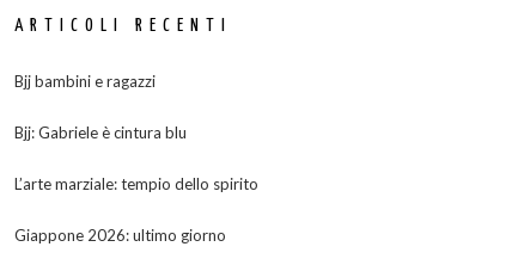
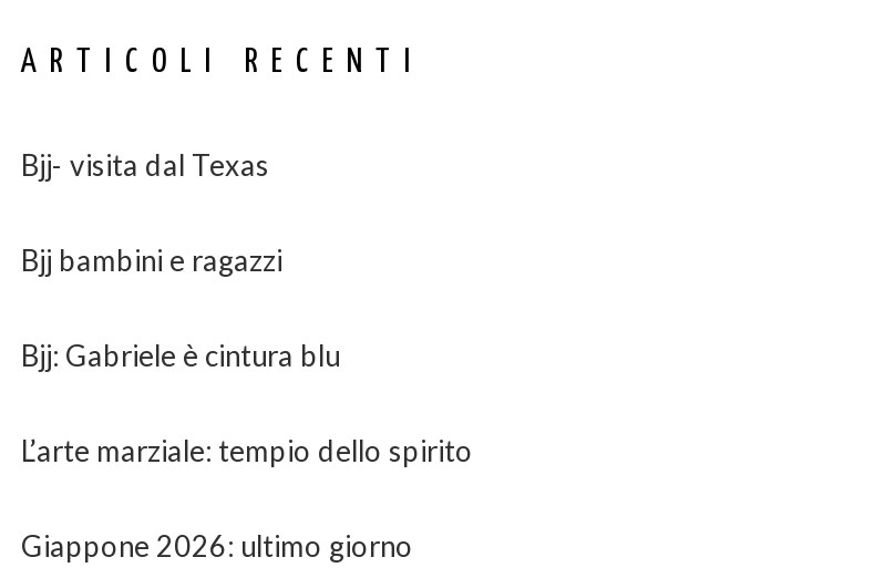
none -> [21,147,269,183] Bjj- visita dal Texas

